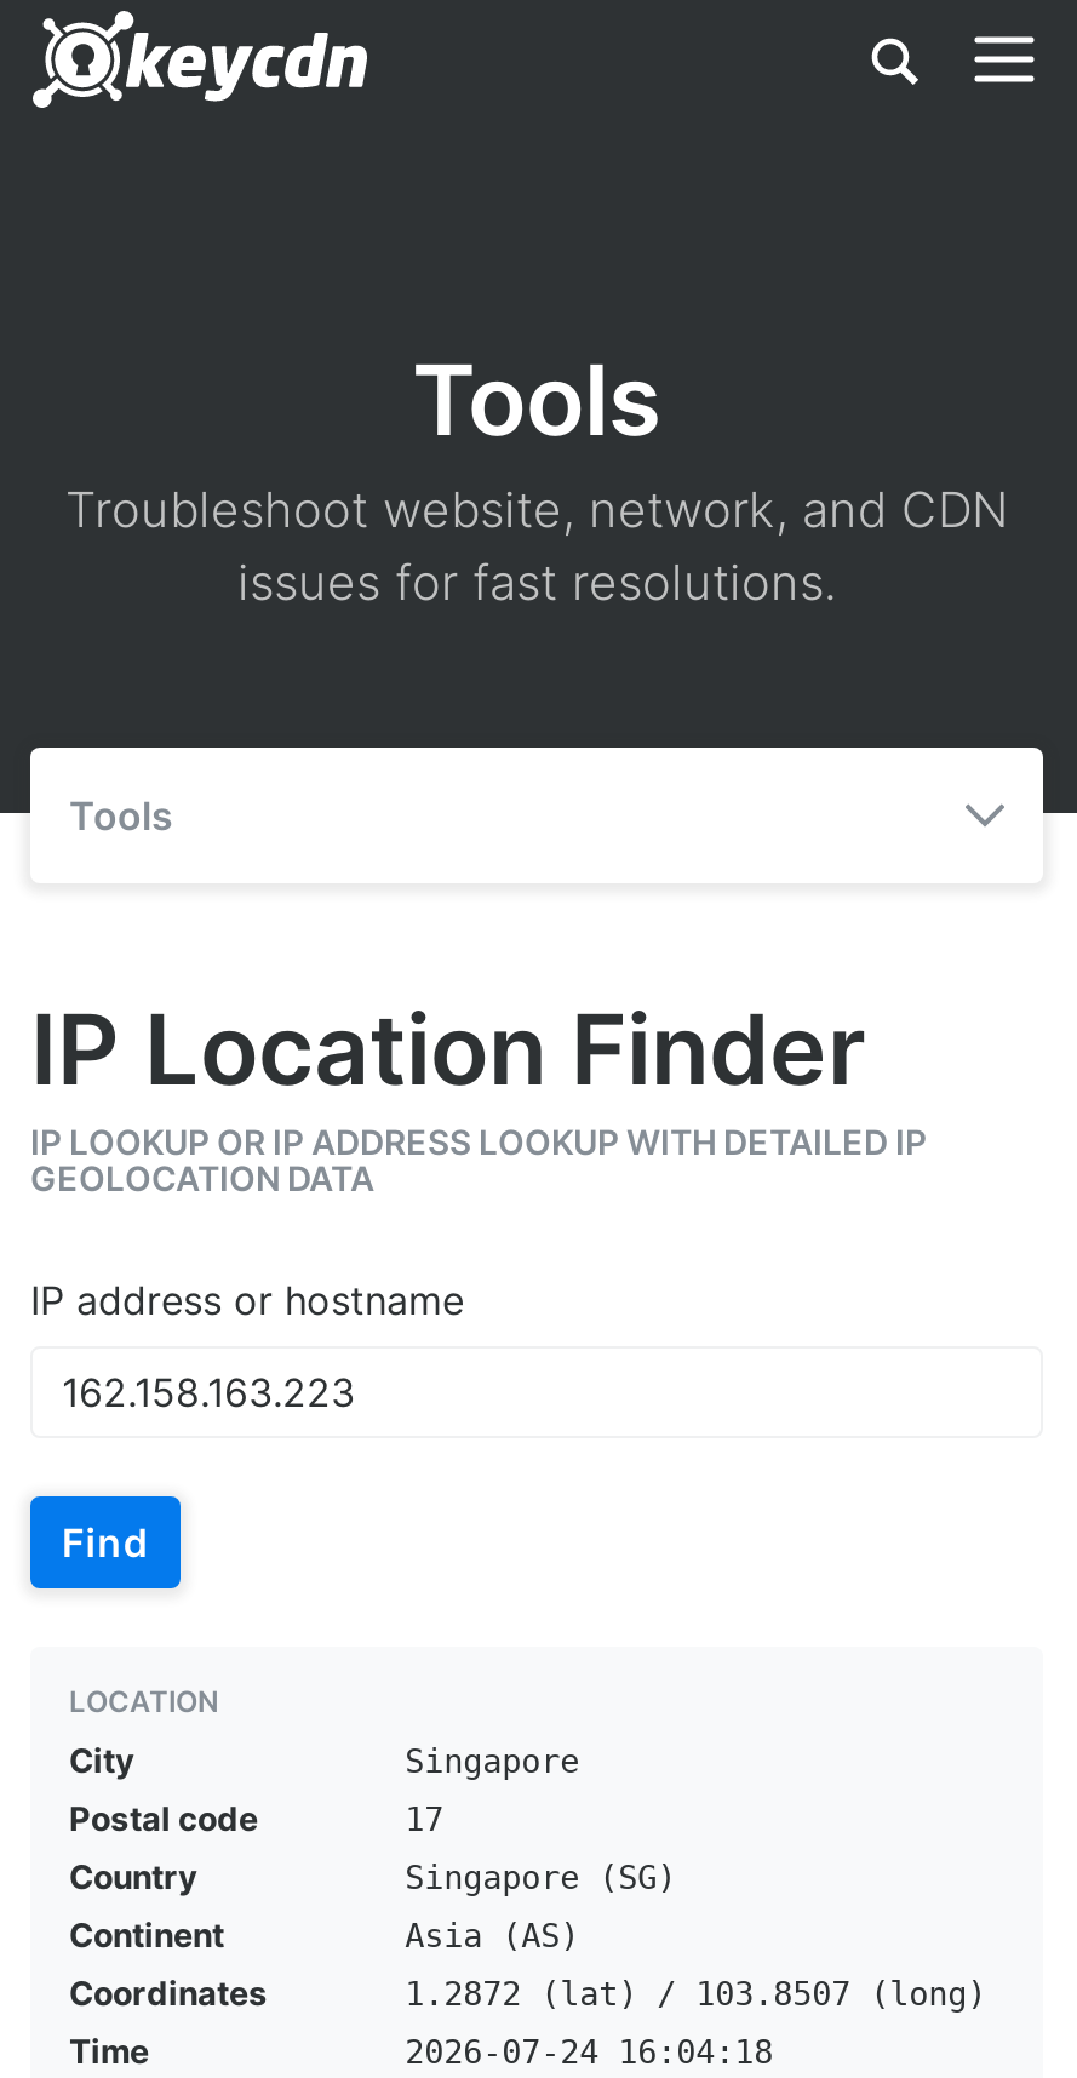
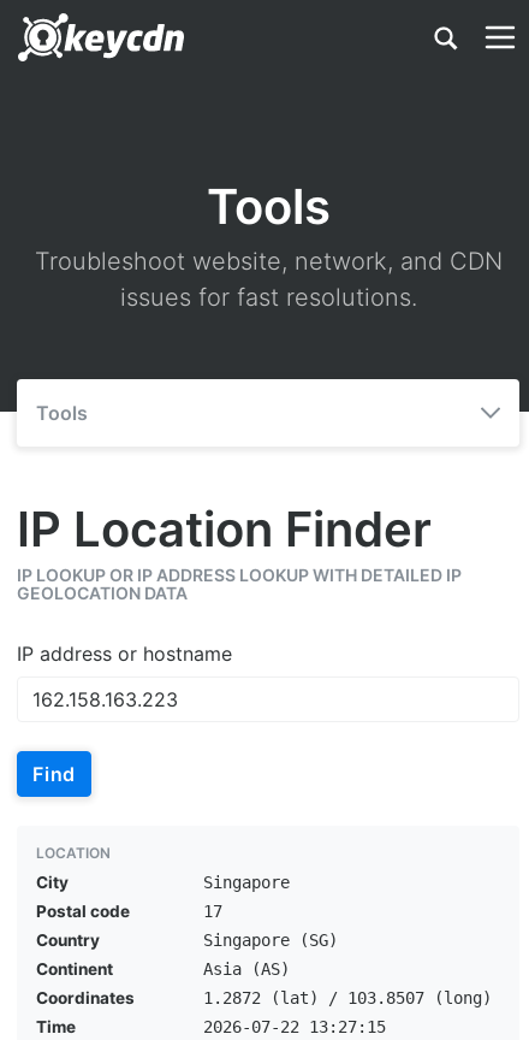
[405,2032,773,2071] 2026-07-24 16:04:18 -> [203,1017,386,1036] 2026-07-22 13:27:15

